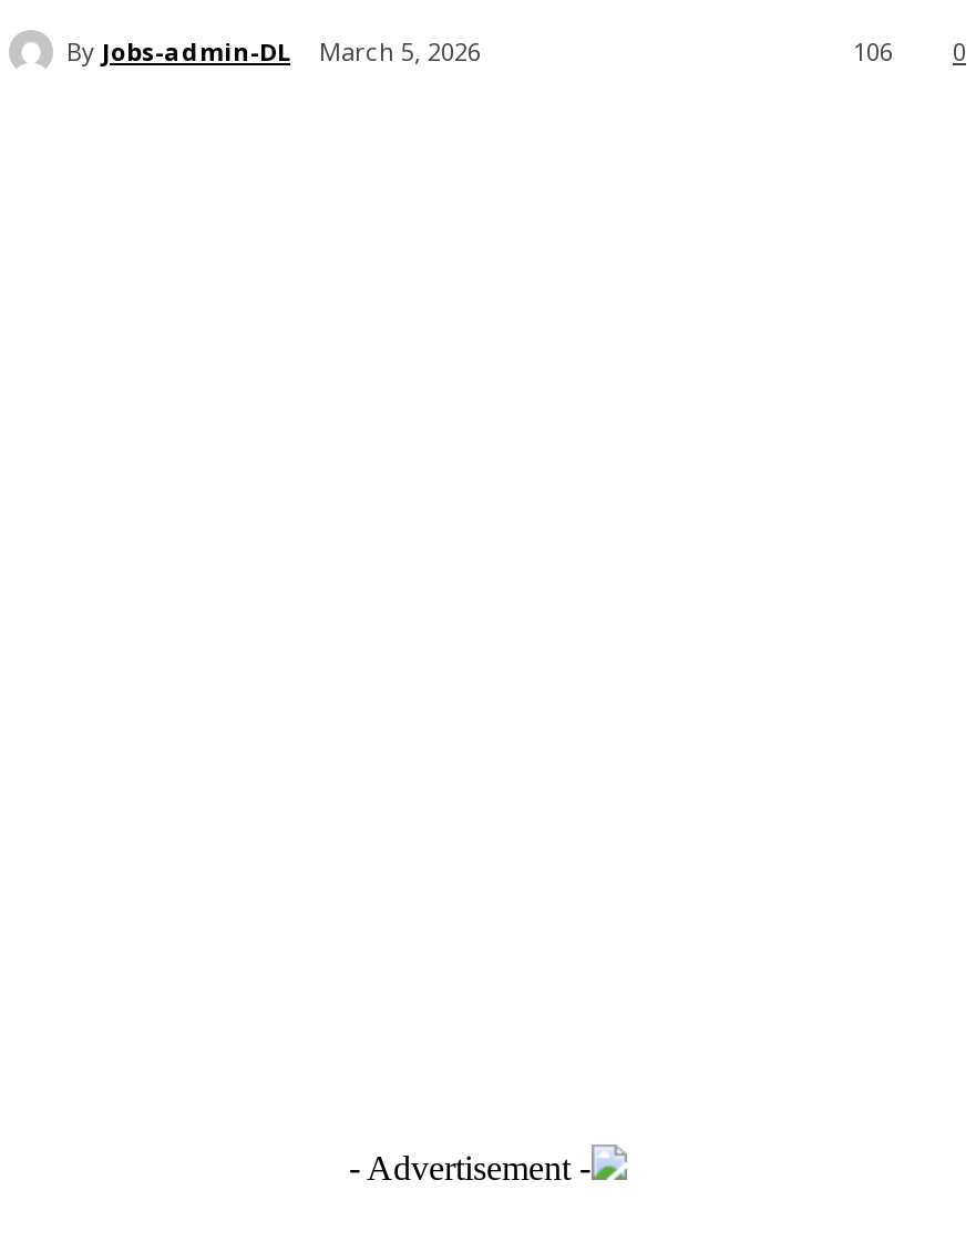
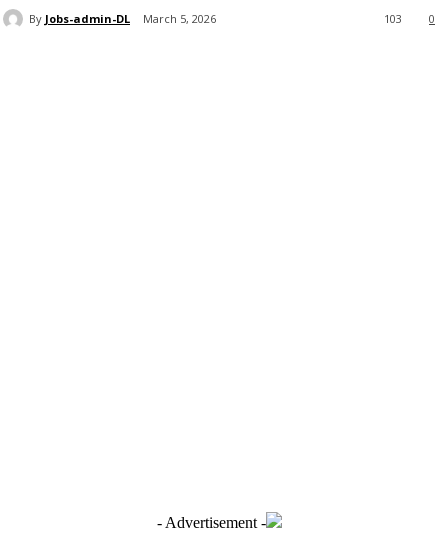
[853,35,966,68] 106 0 -> [384,11,435,26] 103 0

